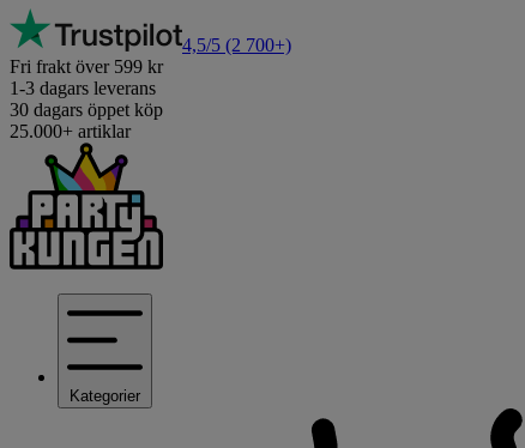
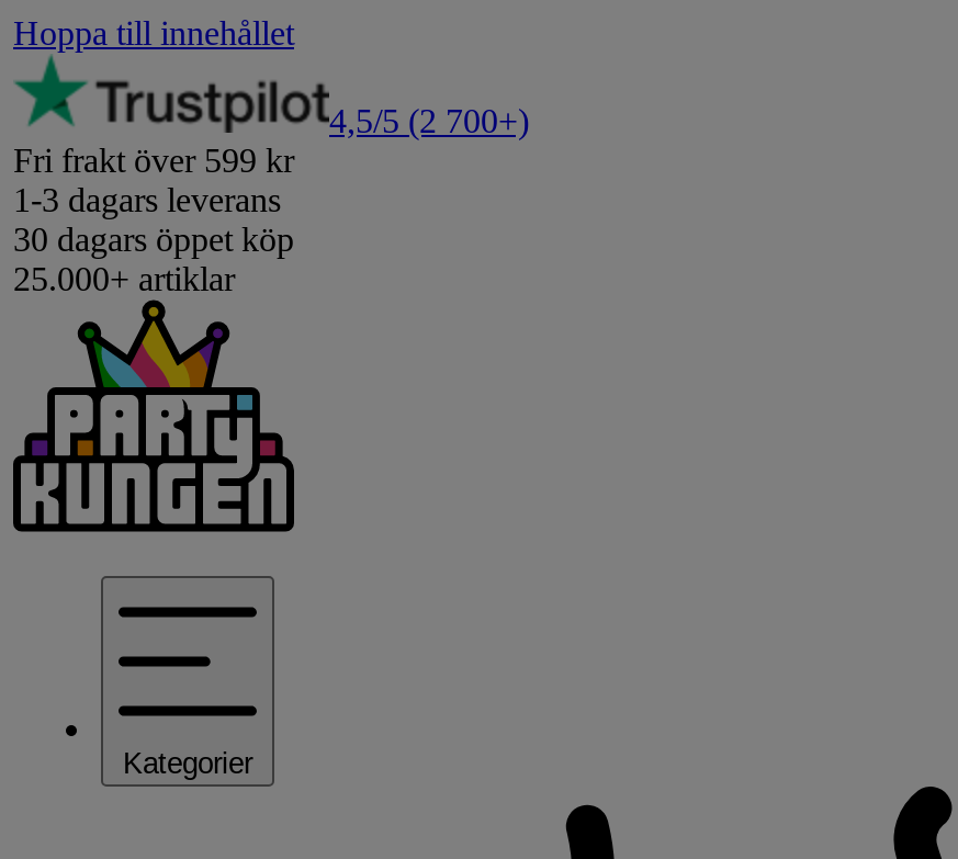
none -> [13,14,294,52] Hoppa till innehållet

